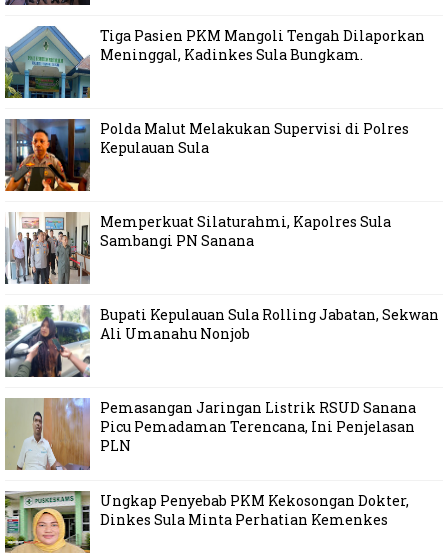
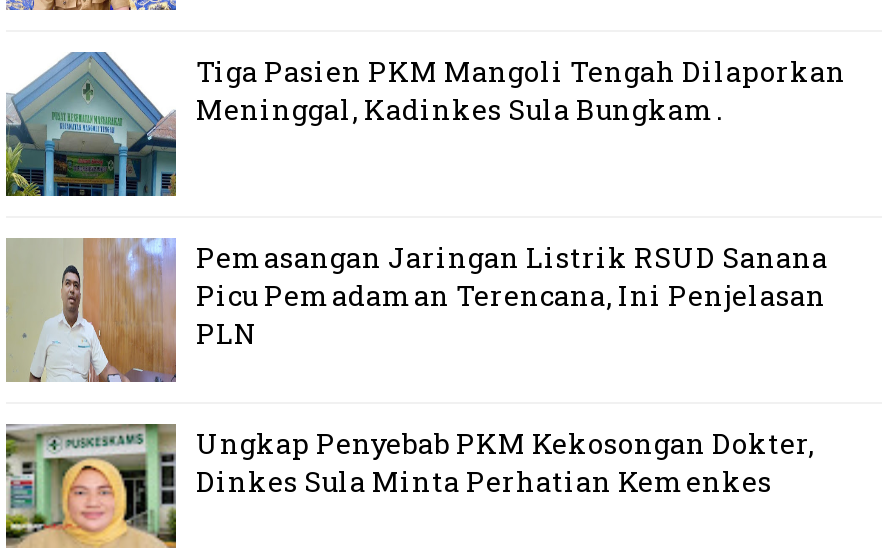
[5,118,409,192] [image] | Polda Malut Melakukan Supervisi di Polres | Kepulauan Sula -> none
[5,212,391,285] [image] | Memperkuat Silaturahmi, Kapolres Sula | Sambangi PN Sanana -> none
[5,304,439,378] [image] | Bupati Kepulauan Sula Rolling Jabatan, Sekwan | Ali Umanahu Nonjob -> none

